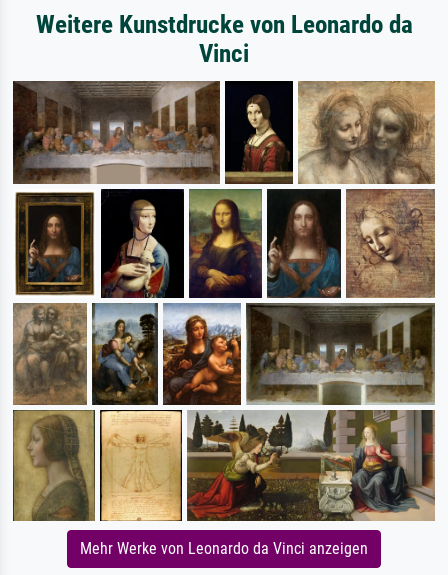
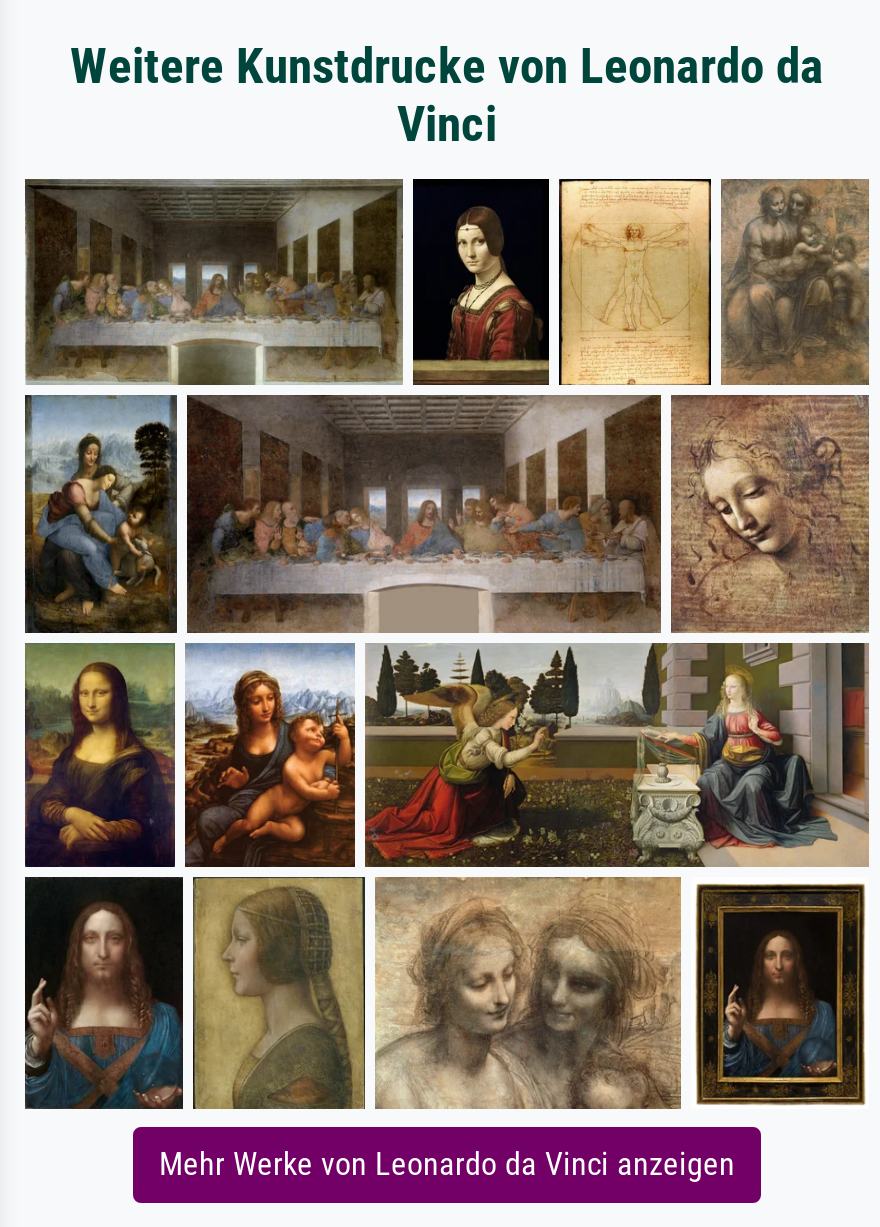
[12,80,436,522] [image] -> [23,176,869,1110] [image]

